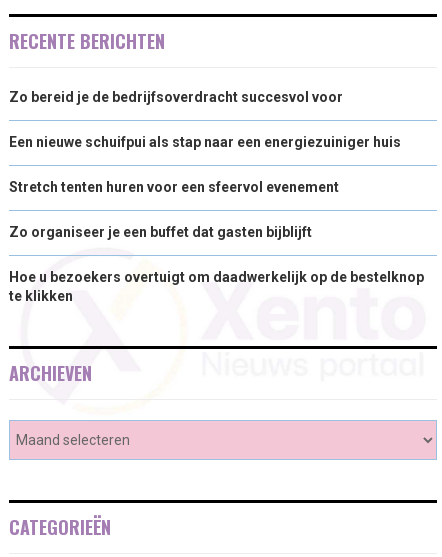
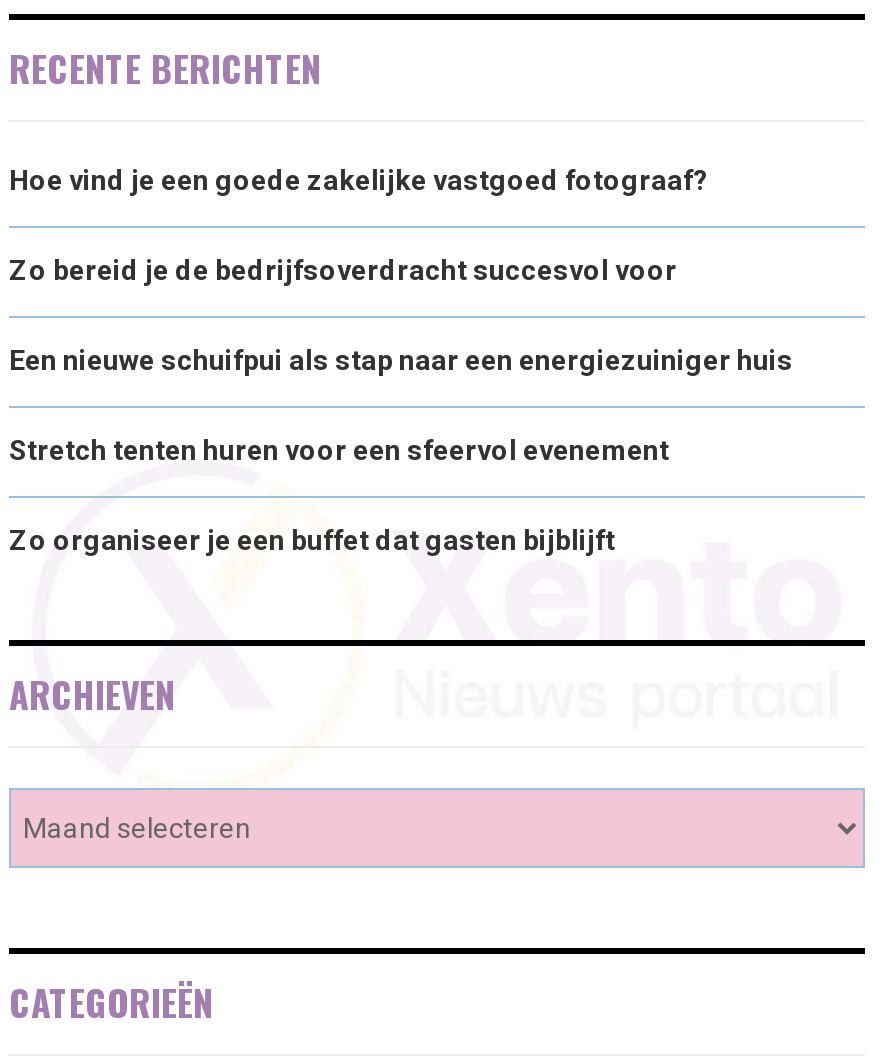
none -> [9,163,709,195] Hoe vind je een goede zakelijke vastgoed fotograaf?
moved [9,88,401,239] -> [9,253,793,555]: Zo bereid je de bedrijfsoverdracht succesvol voor | Een nieuwe schuifpui als stap naar een energiezuiniger huis | Stretch tenten huren voor een sfeervol evenement | Zo organiseer je een buffet dat gasten bijblijft
[9,268,424,303] Hoe u bezoekers overtuigt om daadwerkelijk op de bestelknop | te klikken -> none

